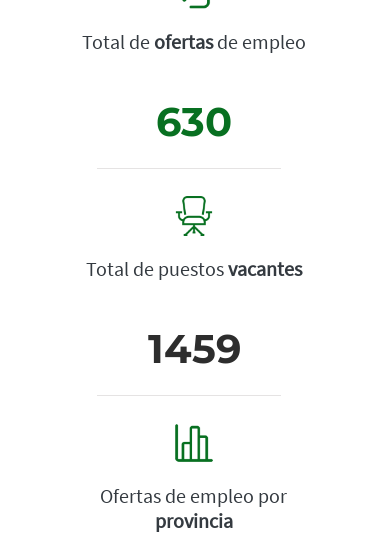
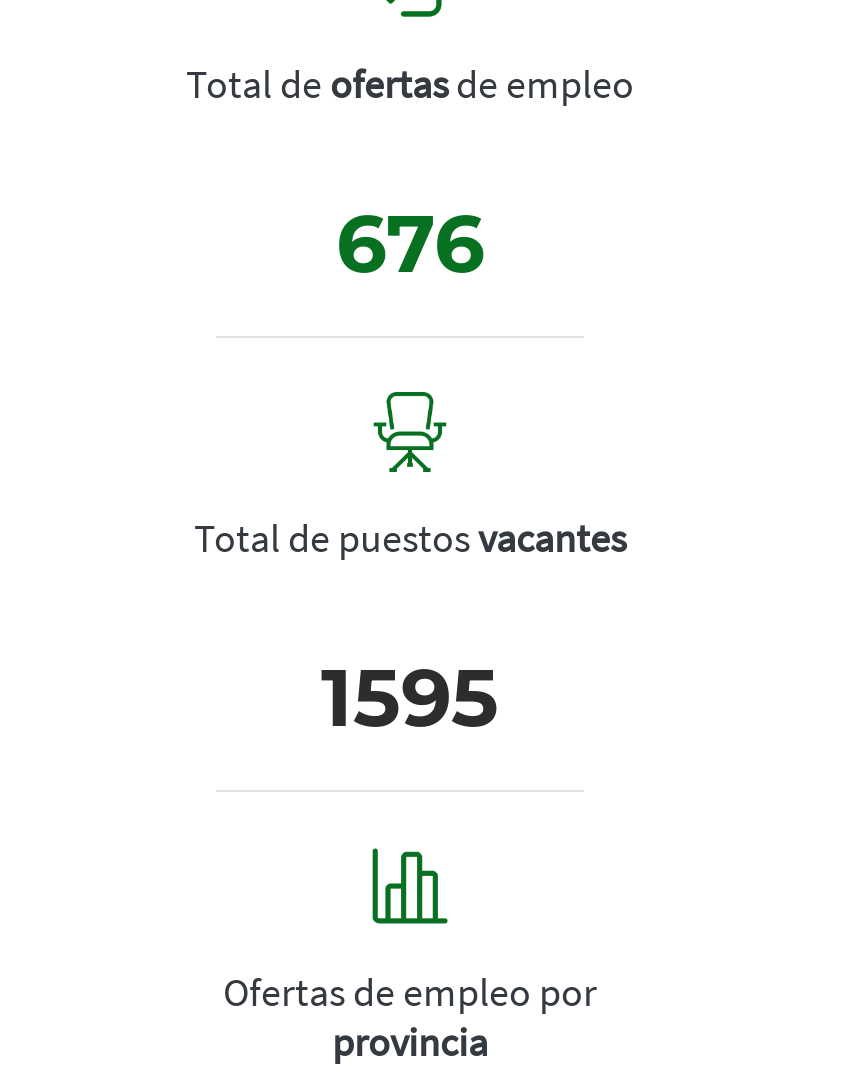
[156,97,232,146] 630 -> [336,194,484,292] 676
[147,324,240,373] 1459 -> [321,648,499,746] 1595

